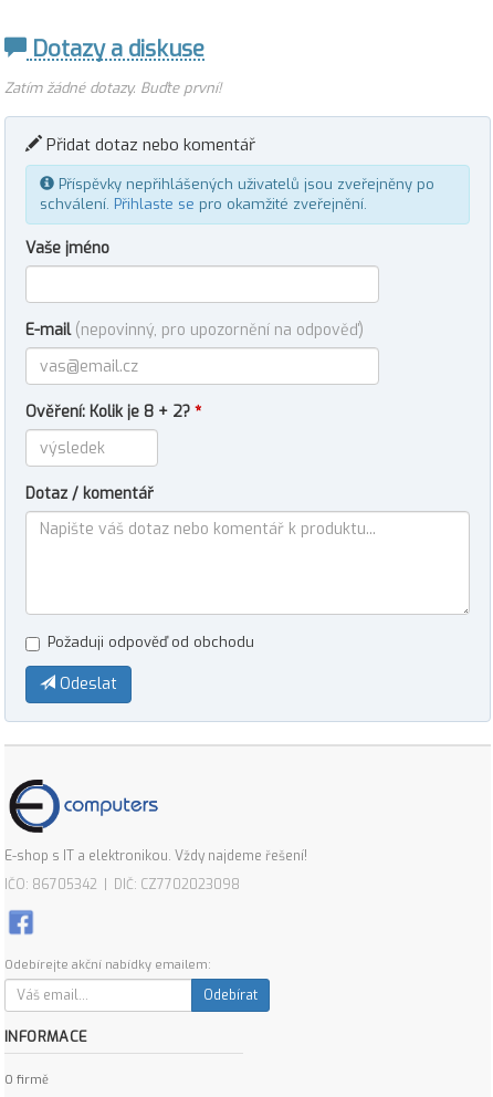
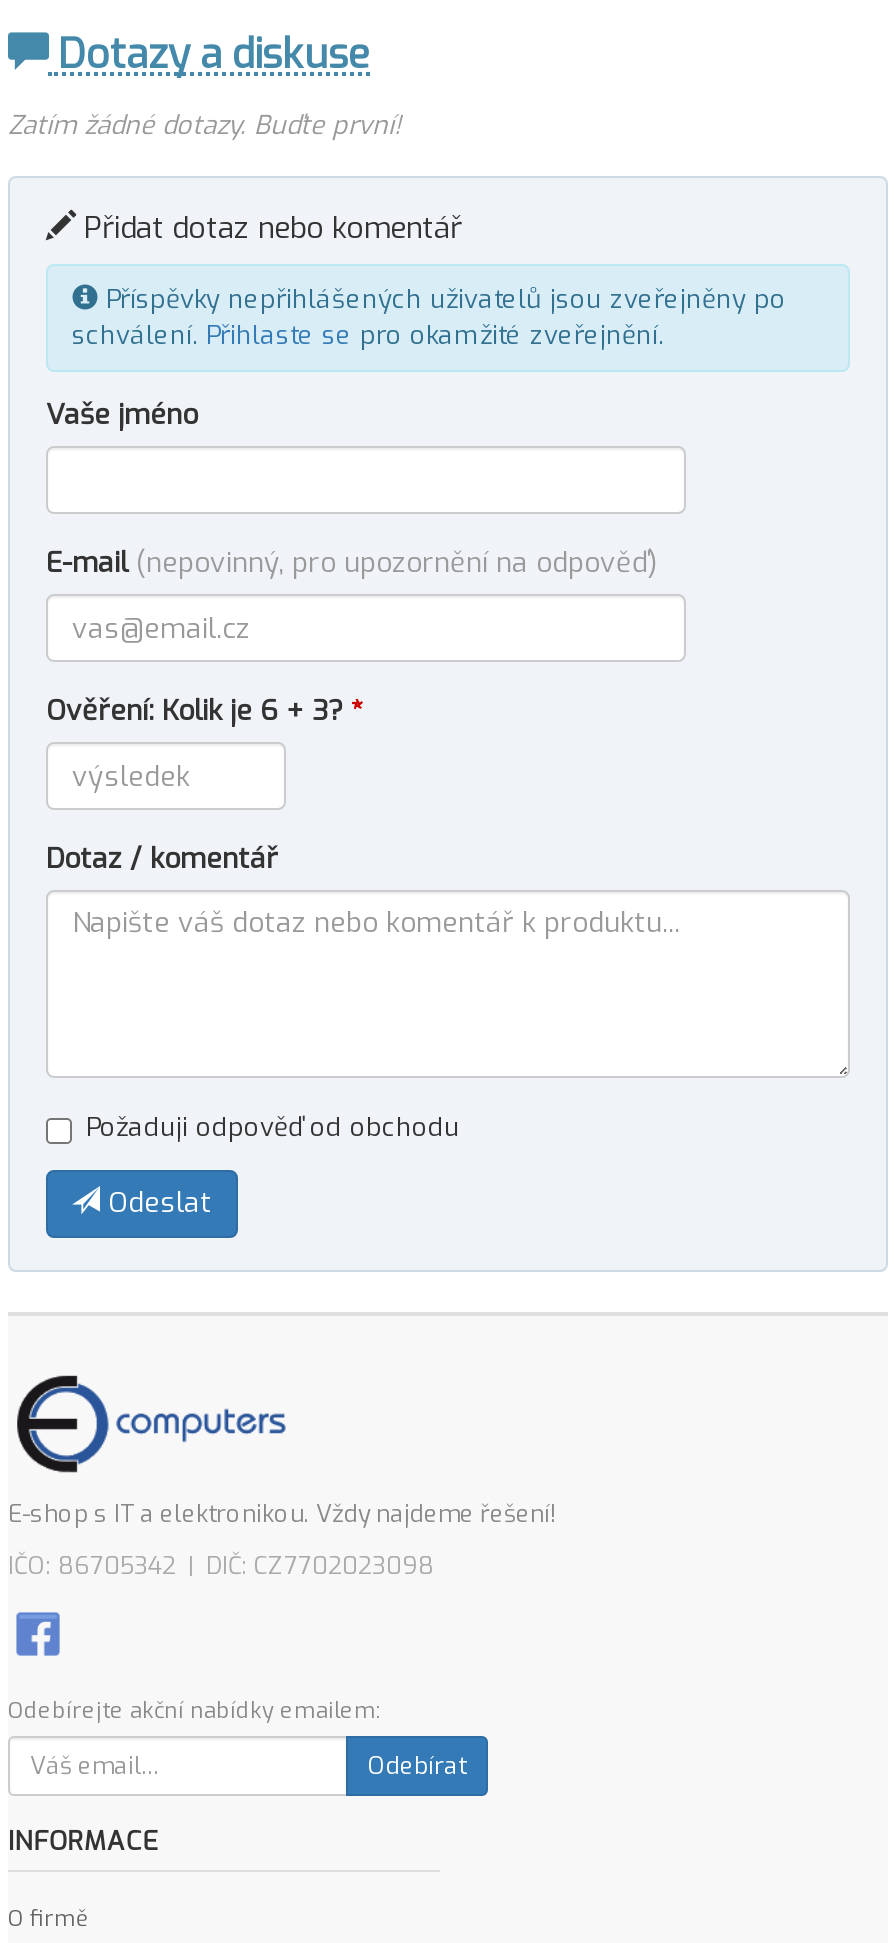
[25,401,201,422] Ověření: Kolik je 8 + 2? * -> [46,692,362,730] Ověření: Kolik je 6 + 3? *

